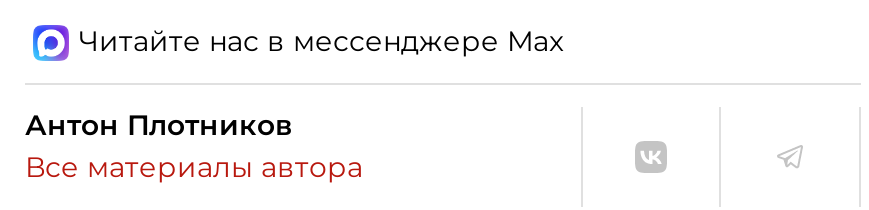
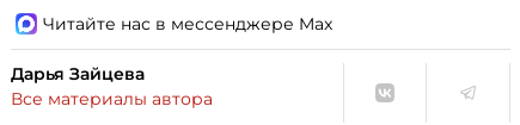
[25,107,293,143] Антон Плотников -> [11,63,145,84] Дарья Зайцева

